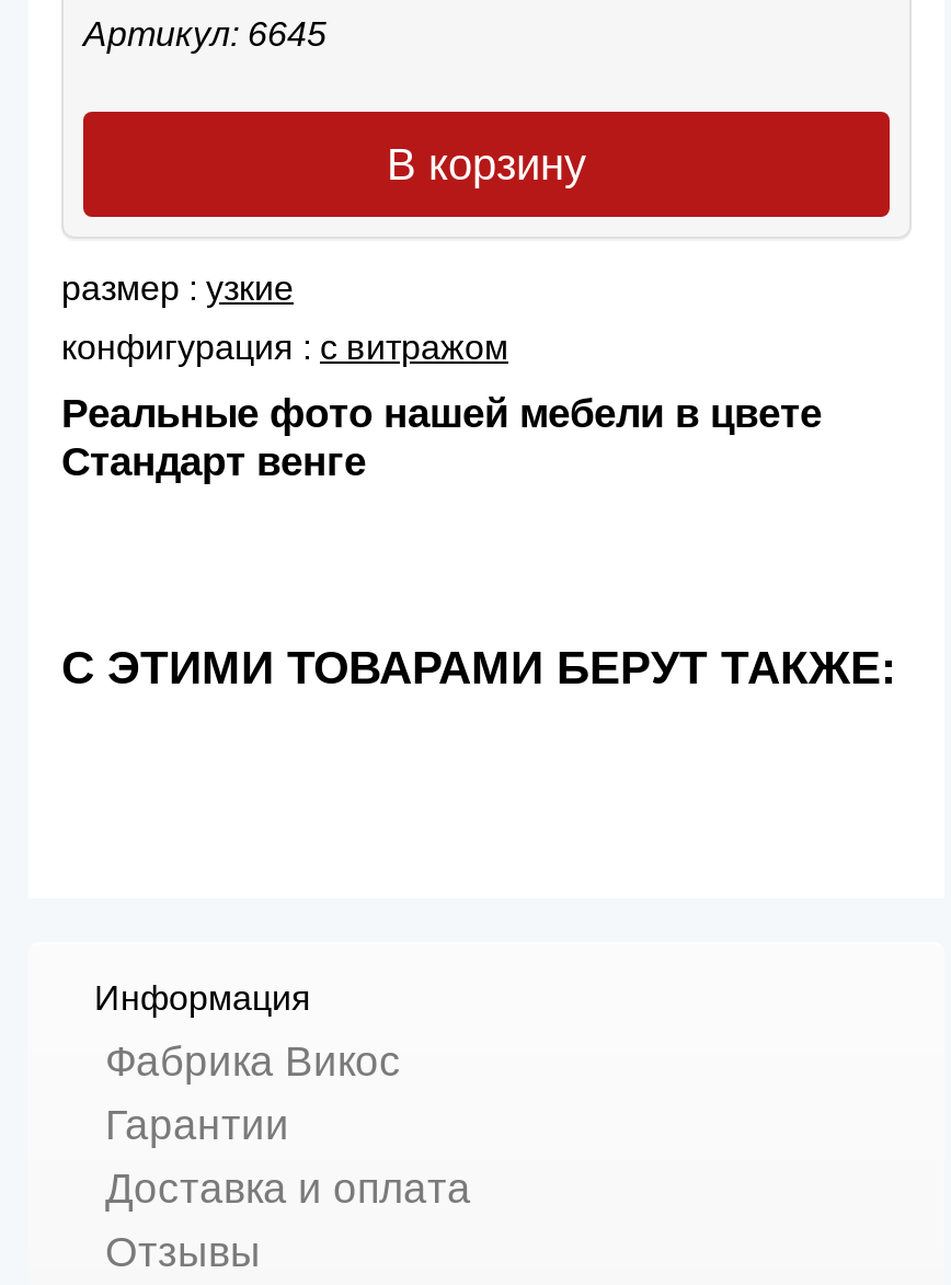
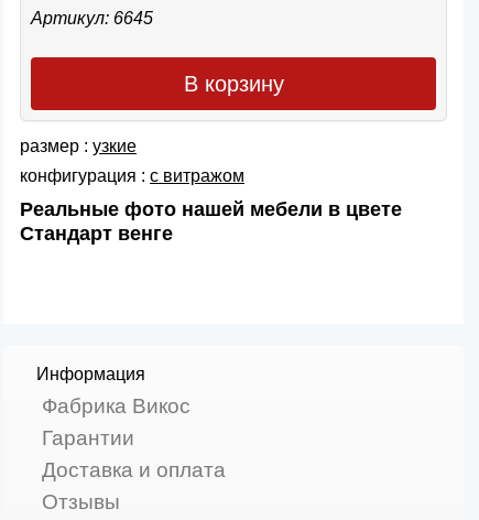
[61,642,896,692] С ЭТИМИ ТОВАРАМИ БЕРУТ ТАКЖЕ: -> none

